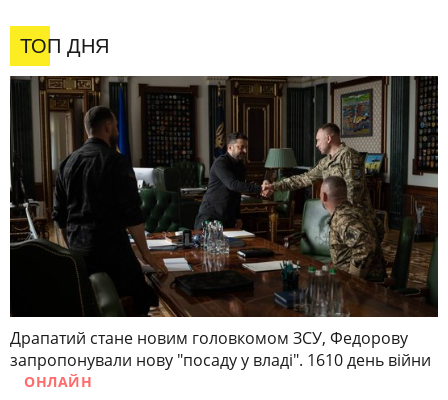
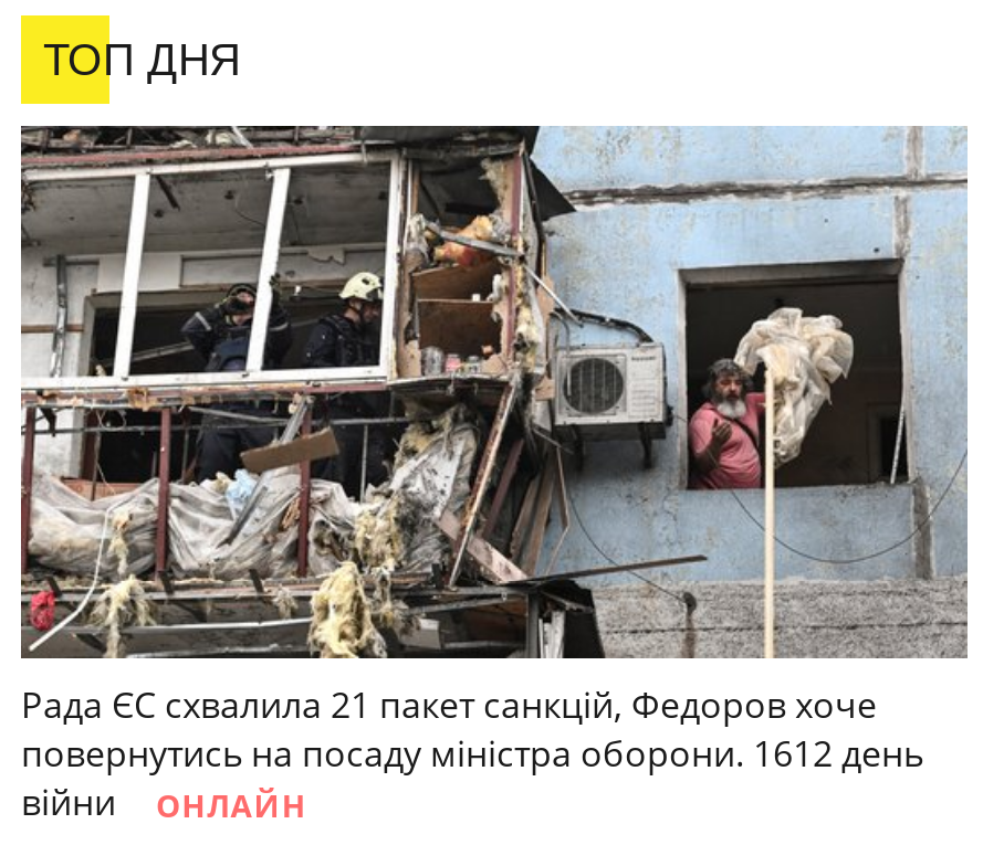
[9,75,439,371] [image] | Драпатий стане новим головкомом ЗСУ, Федорову | запропонували нову "посаду у владі". 1610 день війни -> [19,126,968,826] [image] | Рада ЄС схвалила 21 пакет санкцій, Федоров хоче | повернутись на посаду міністра оборони. 1612 день | війни

